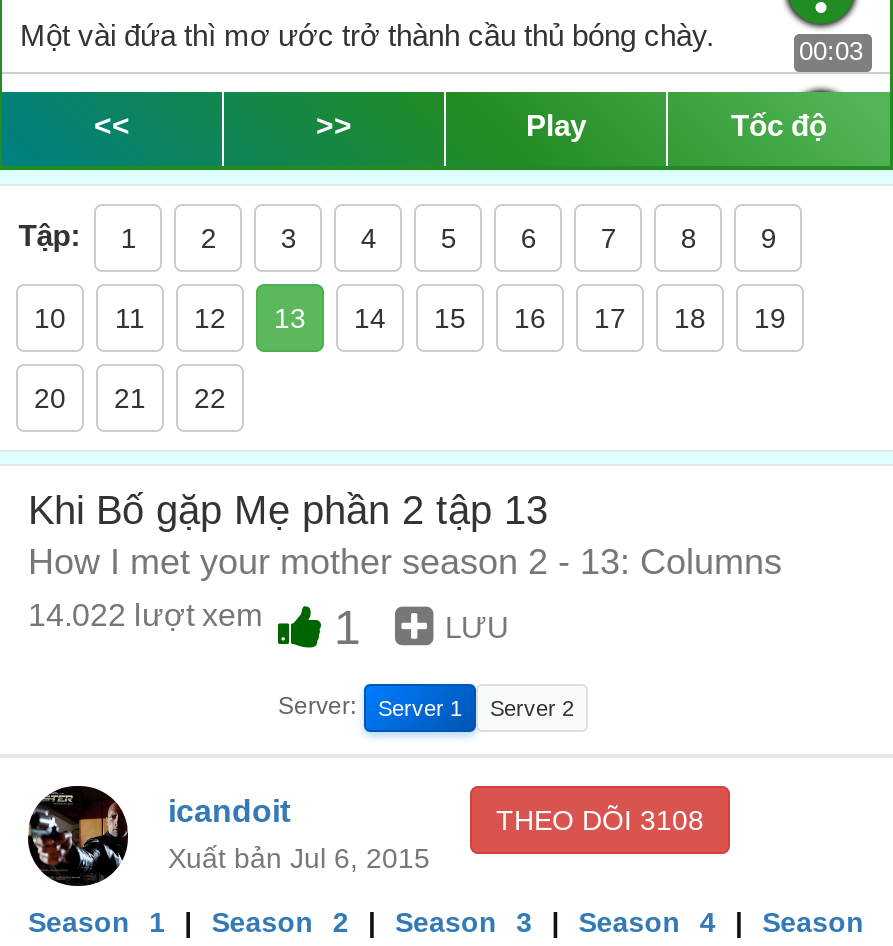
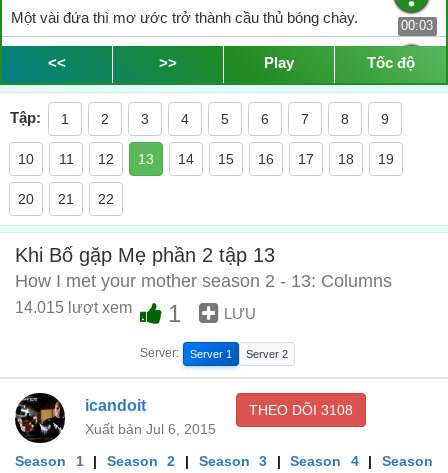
[28,597,262,631] 14.022 lượt xem -> [15,299,132,316] 14.015 lượt xem

